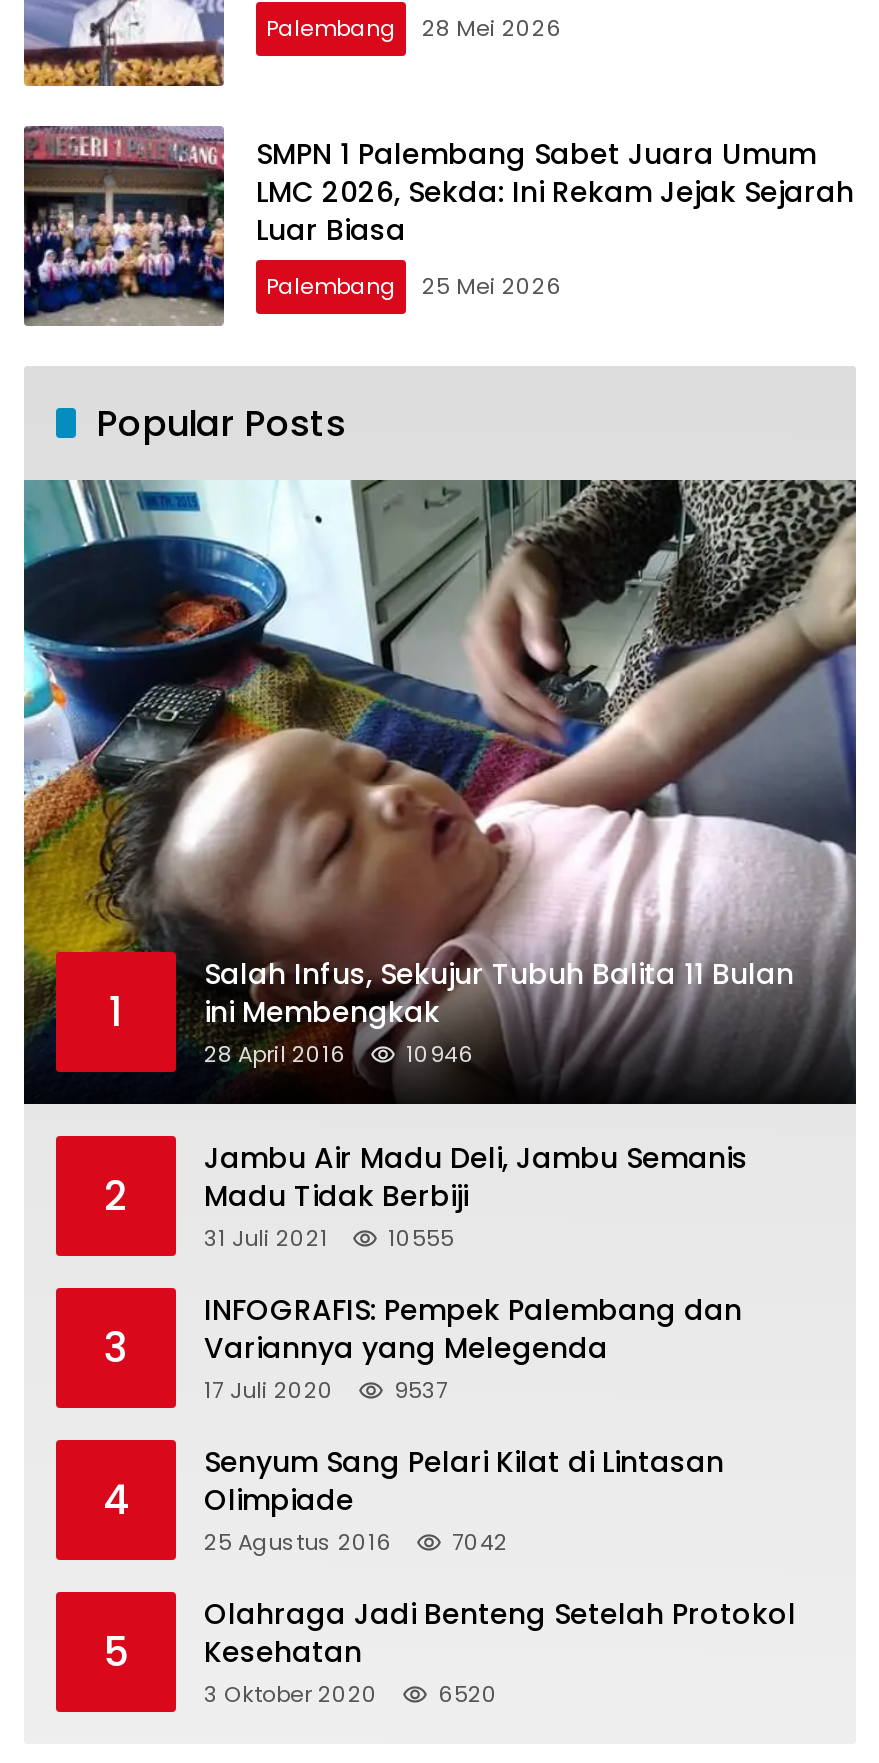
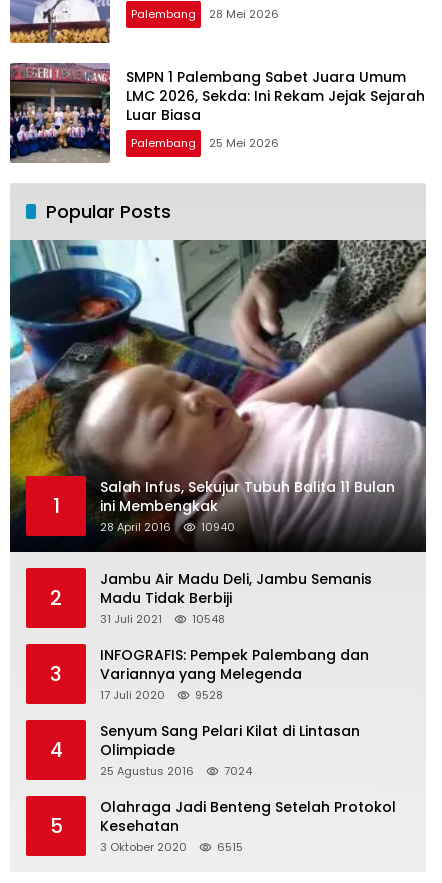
[204,1038,474,1070] 28 April 2016 10946 -> [100,519,235,535] 28 April 2016 10940
[204,1222,454,1254] 31 Juli 2021 10555 -> [100,611,225,627] 31 Juli 2021 10548
[204,1374,448,1406] 17 Juli 2020 9537 -> [100,687,223,703] 17 Juli 2020 9528
[204,1526,508,1558] 25 Agustus 2016 7042 -> [100,763,252,779] 25 Agustus 2016 7024
[204,1678,498,1710] 3 Oktober 2020 6520 -> [100,839,243,855] 3 Oktober 2020 6515

